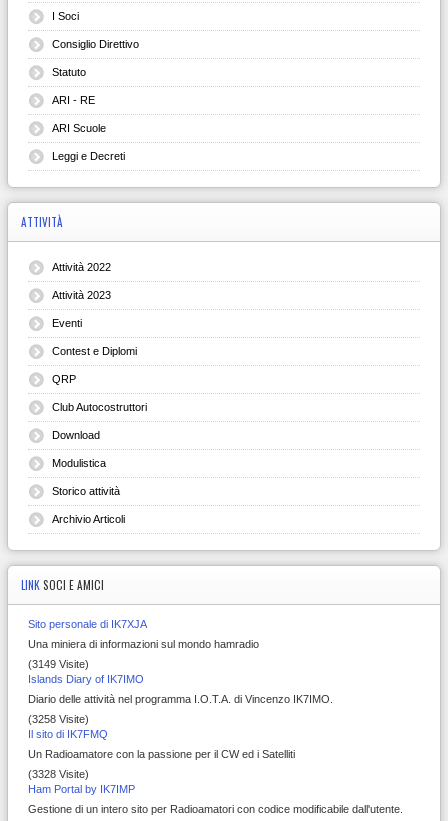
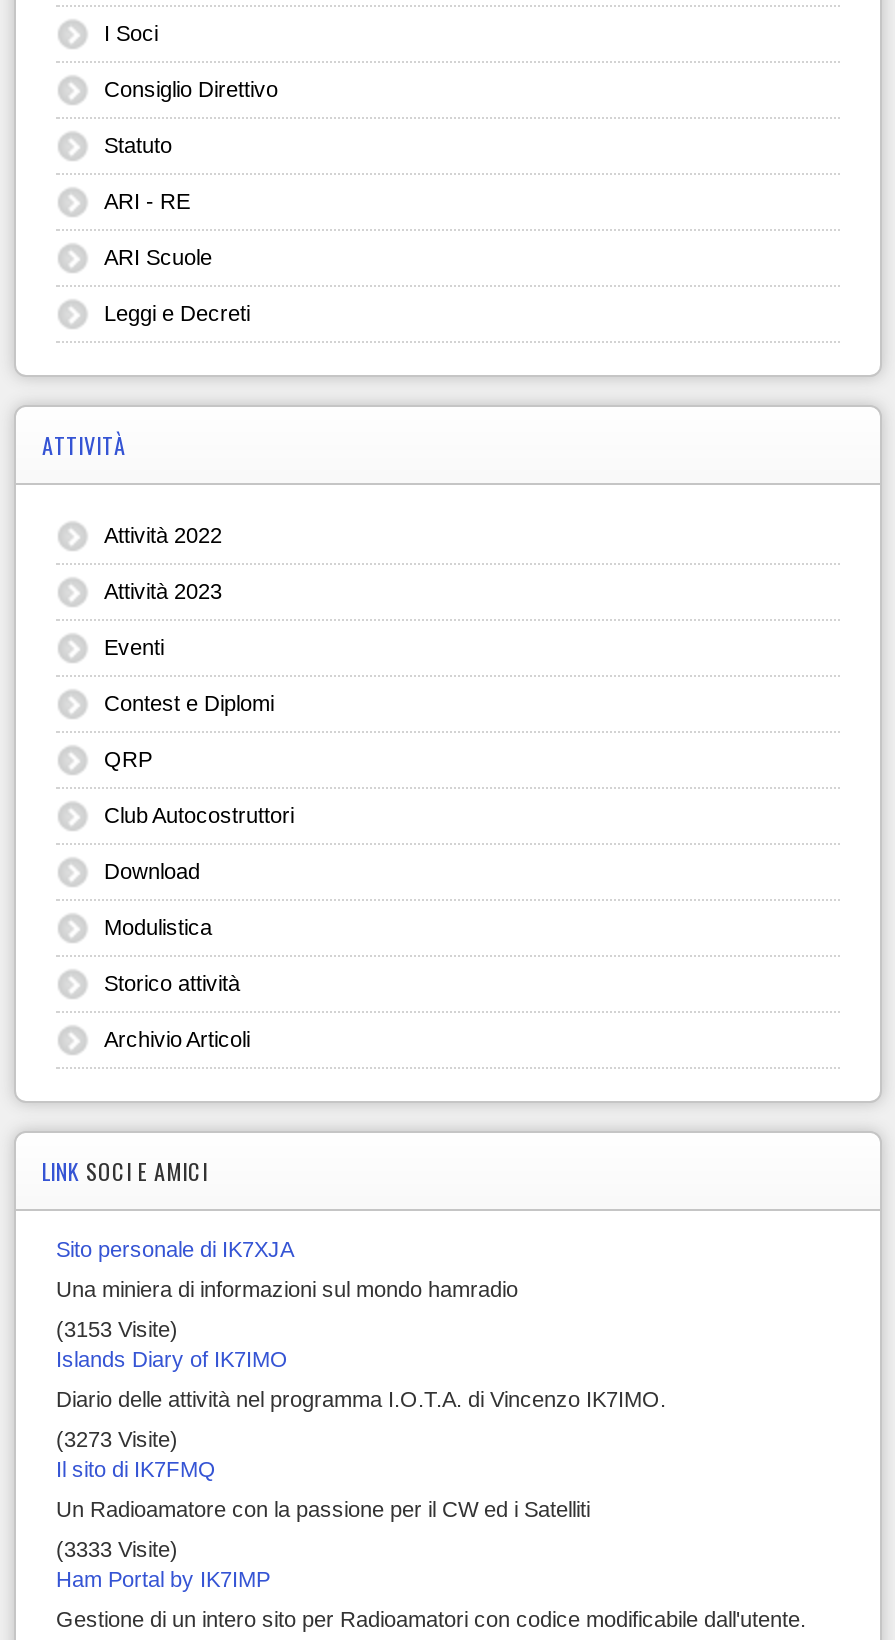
[28,658,89,670] (3149 Visite) -> [56,1317,178,1341] (3153 Visite)
[28,713,89,725] (3258 Visite) -> [56,1427,178,1451] (3273 Visite)
[28,768,89,780] (3328 Visite) -> [56,1537,178,1561] (3333 Visite)

